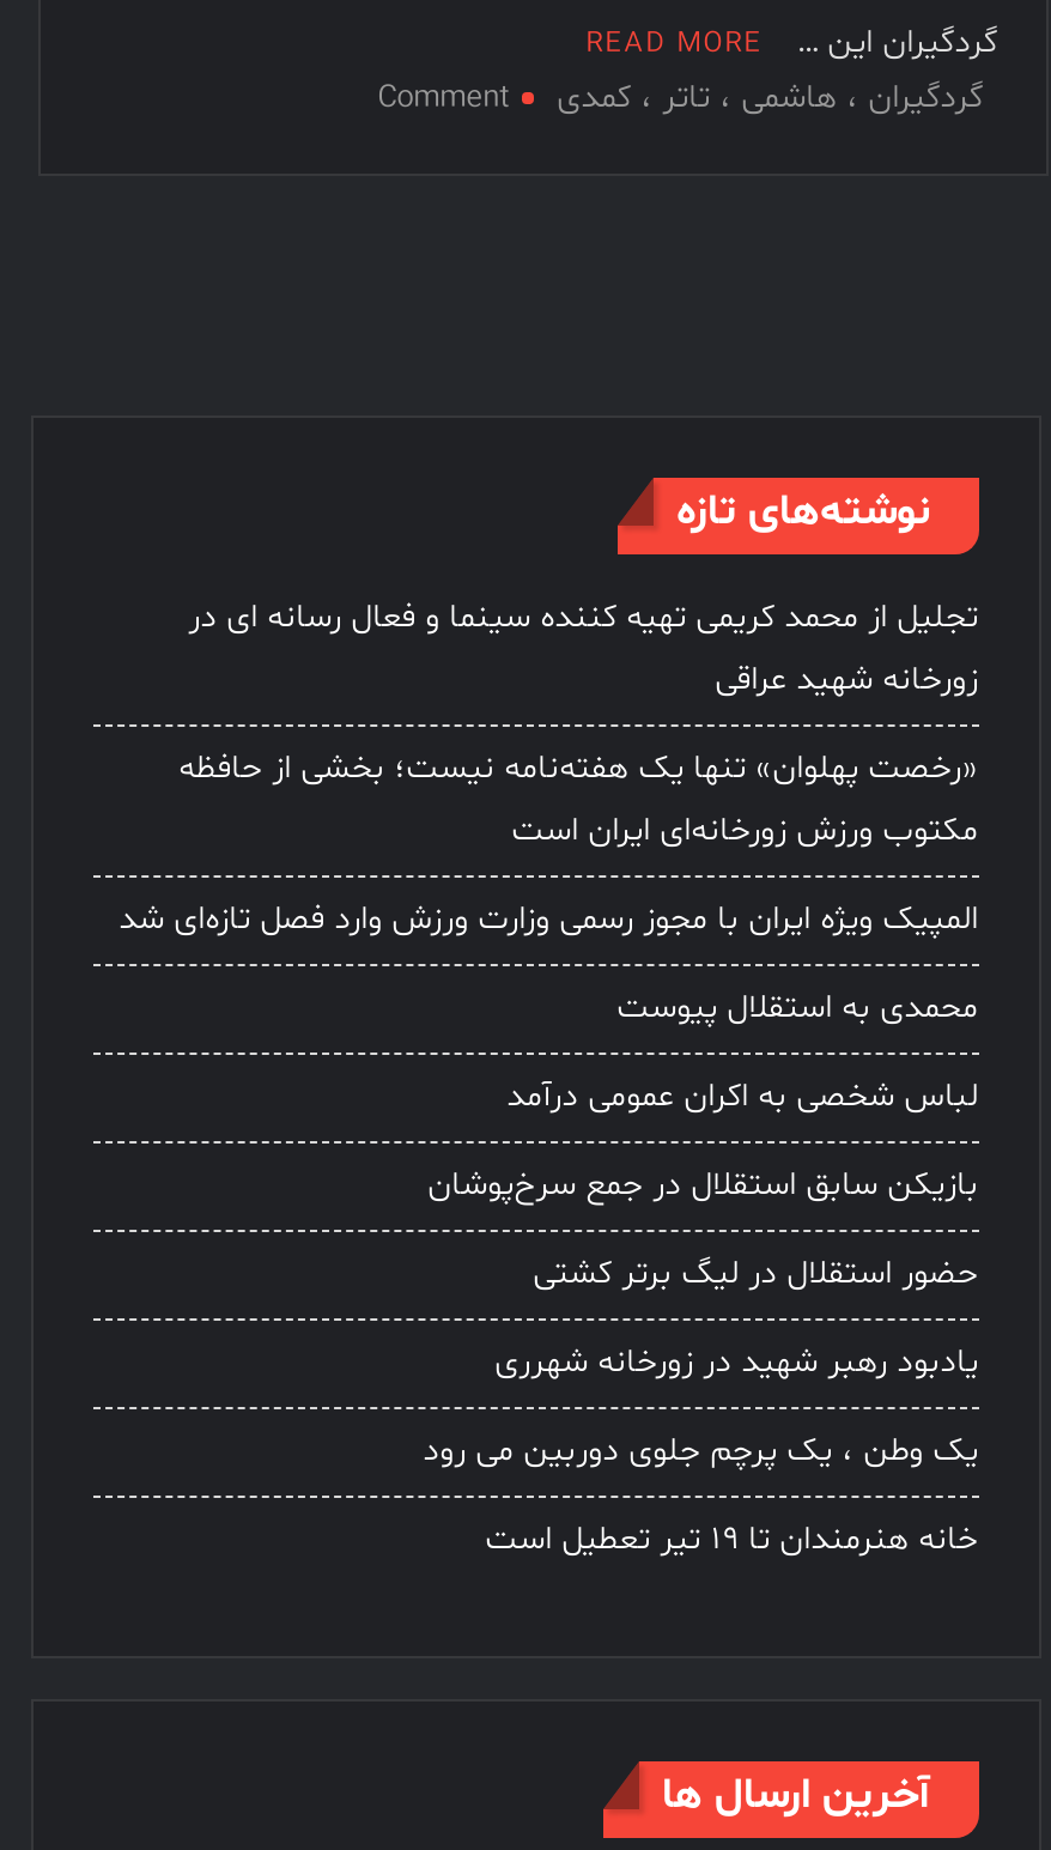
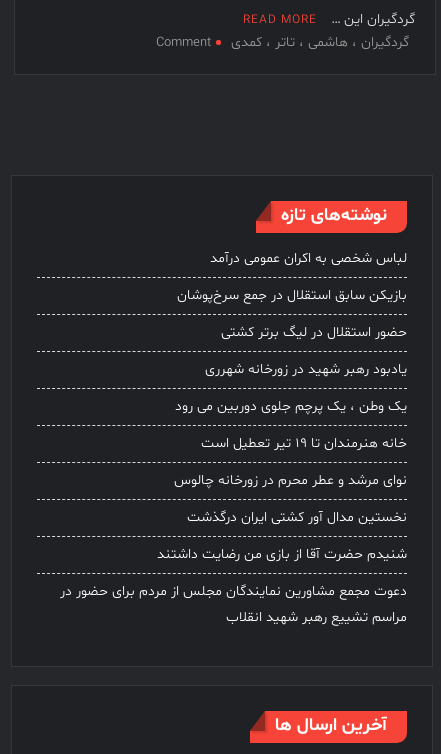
[119,594,978,1030] تجلیل از محمد کریمی تهیه کننده سینما و فعال رسانه ای در | زورخانه شهید عراقی | «رخصت پهلوان» تنها یک هفته‌نامه نیست؛ بخشی از حافظه | مکتوب ورزش زورخانه‌ای ایران است | المپیک ویژه ایران با مجوز رسمی وزارت ورزش وارد فصل تازه‌ای شد | محمدی به استقلال پیوست -> none
moved [423,1073,978,1473] -> [175,249,407,416]: لباس شخصی به اکران عمومی درآمد | بازیکن سابق استقلال در جمع سرخ‌پوشان | حضور استقلال در لیگ برتر کشتی | یادبود رهبر شهید در زورخانه شهرری | یک وطن ، یک پرچم جلوی دوربین می رود
none -> [60,471,407,627] نوای مرشد و عطر محرم در زورخانه چالوس | نخستین مدال آور کشتی ایران درگذشت | شنیدم حضرت آقا از بازی من رضایت داشتند | دعوت مجمع مشاورین نمایندگان مجلس از مردم برای حضور در | مراسم تشییع رهبر شهید انقلاب

